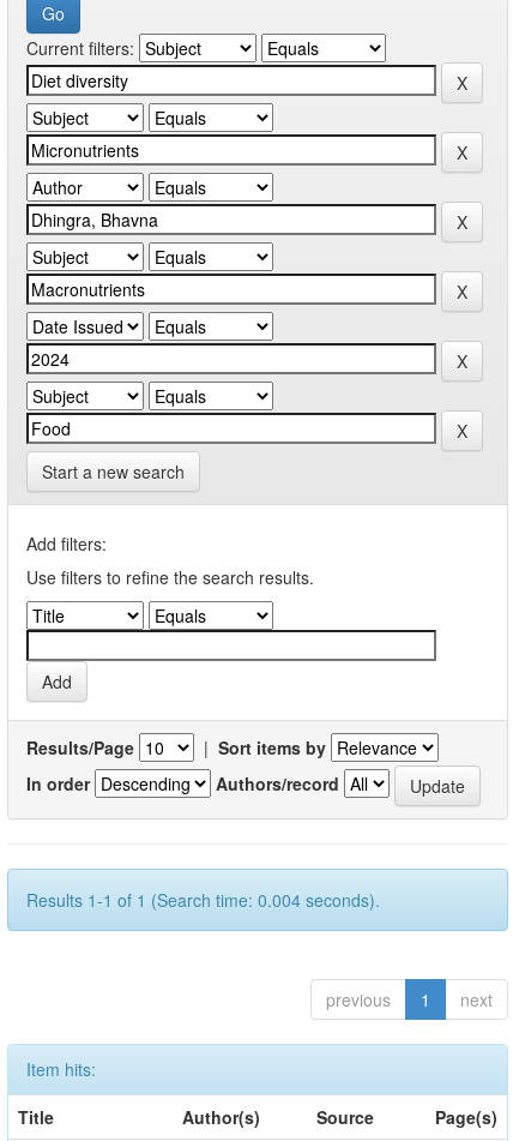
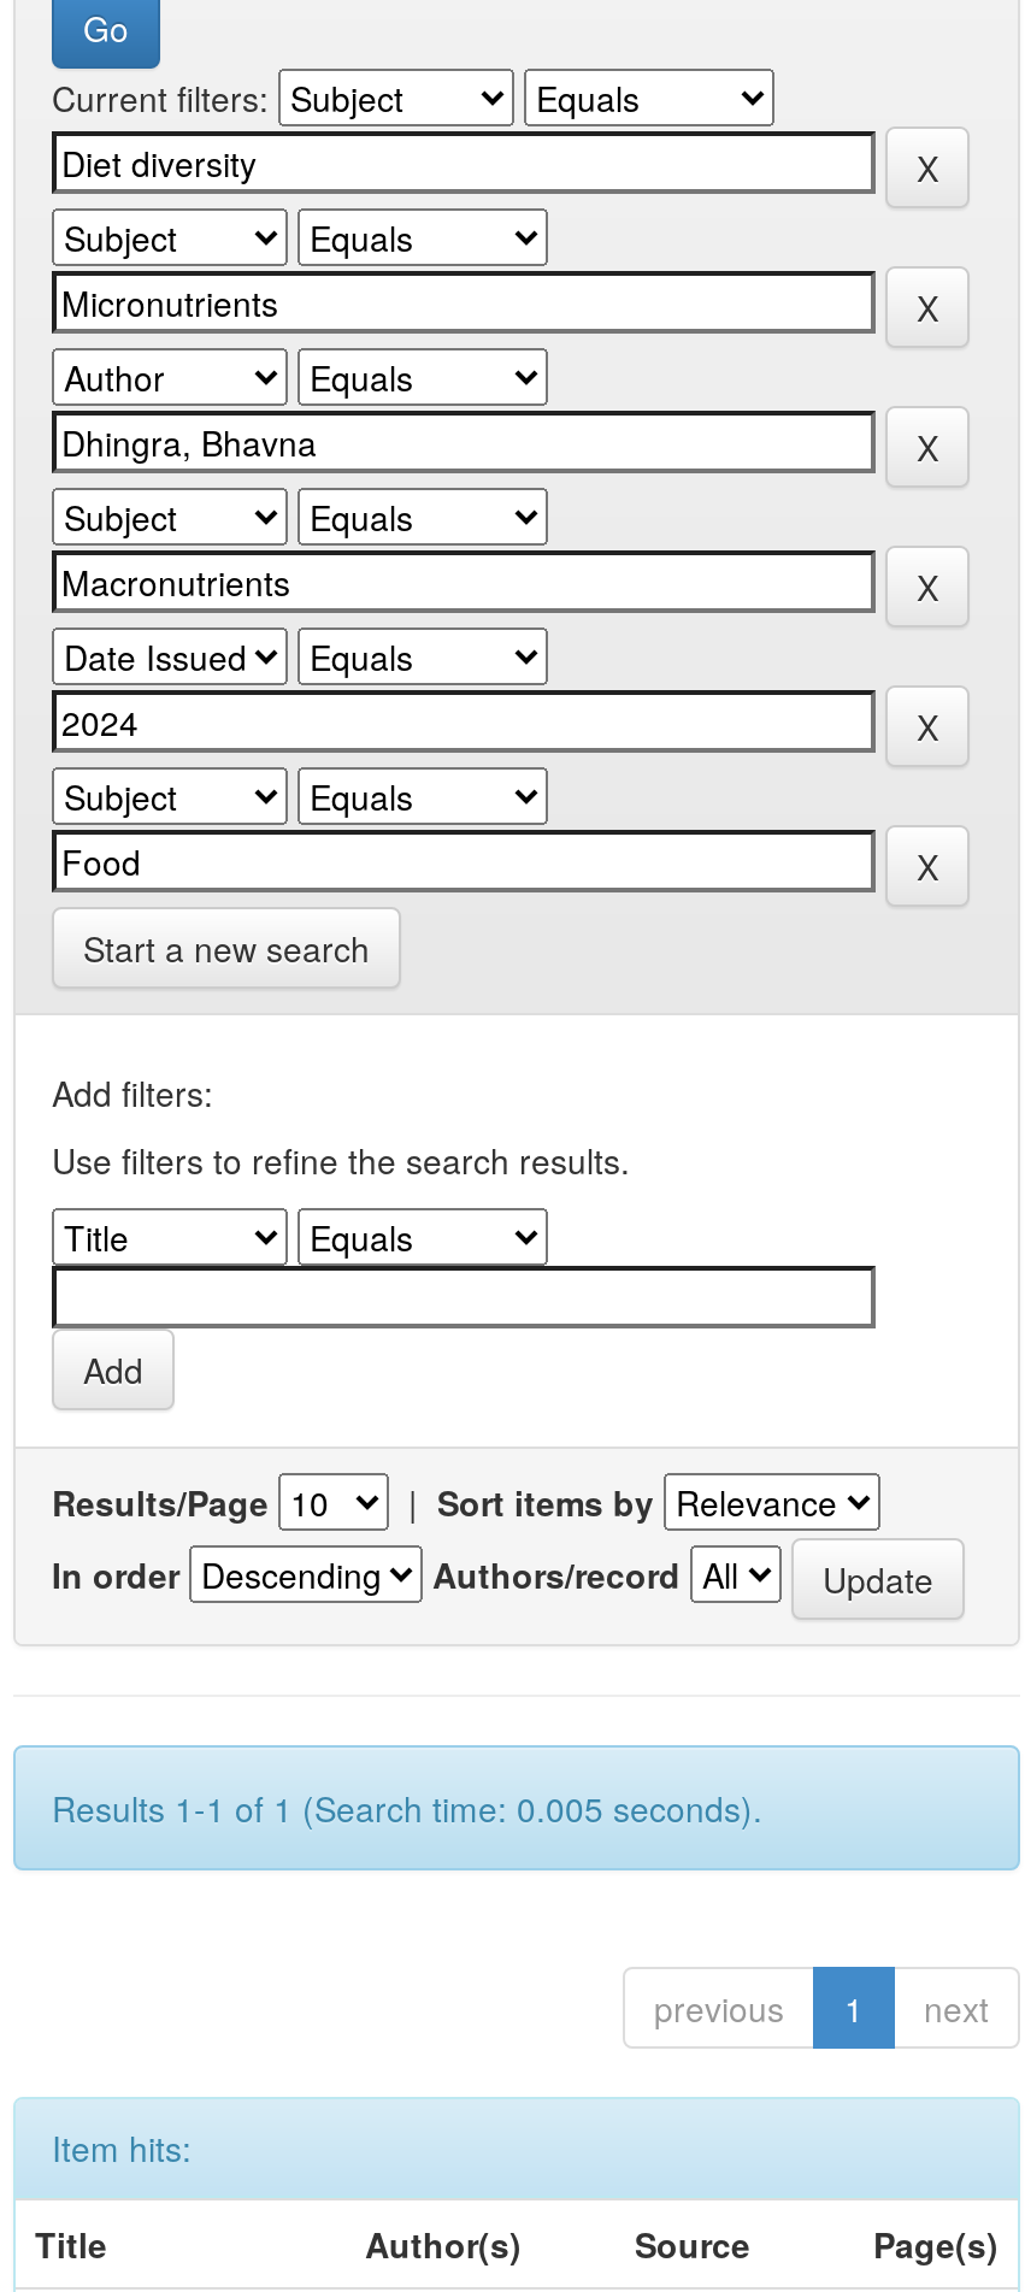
[26,888,380,912] Results 1-1 of 1 (Search time: 0.004 seconds). -> [52,1784,762,1832] Results 1-1 of 1 (Search time: 0.005 seconds).

